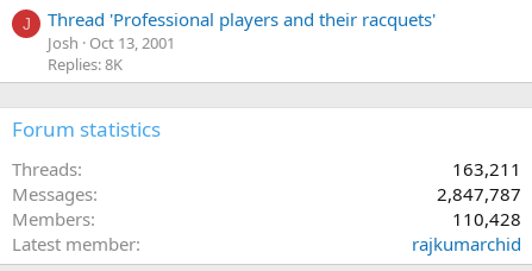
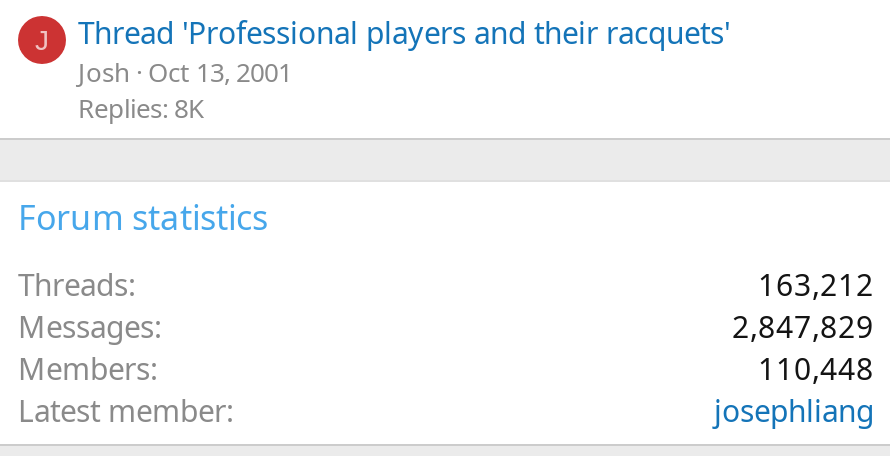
[452,156,521,180] 163,211 -> [758,263,874,303] 163,212
[437,181,521,205] 2,847,787 -> [732,305,874,345] 2,847,829
[452,206,521,230] 110,428 -> [758,347,874,387] 110,448
[412,231,521,255] rajkumarchid -> [714,389,874,429] josephliang

